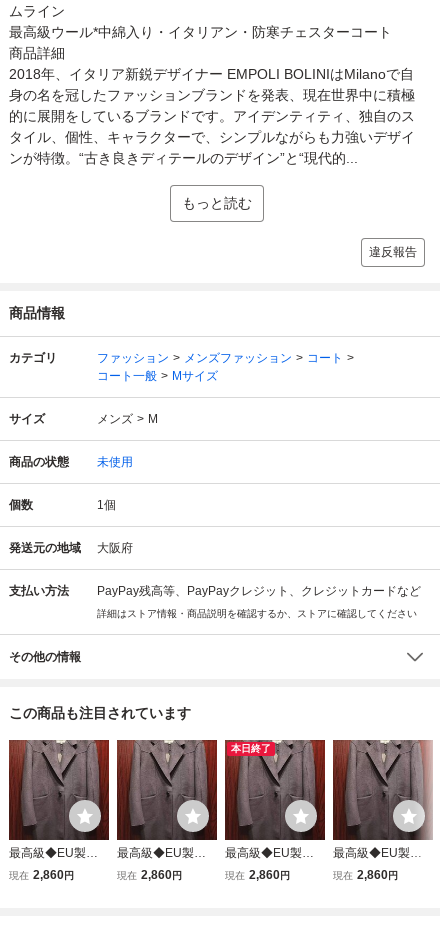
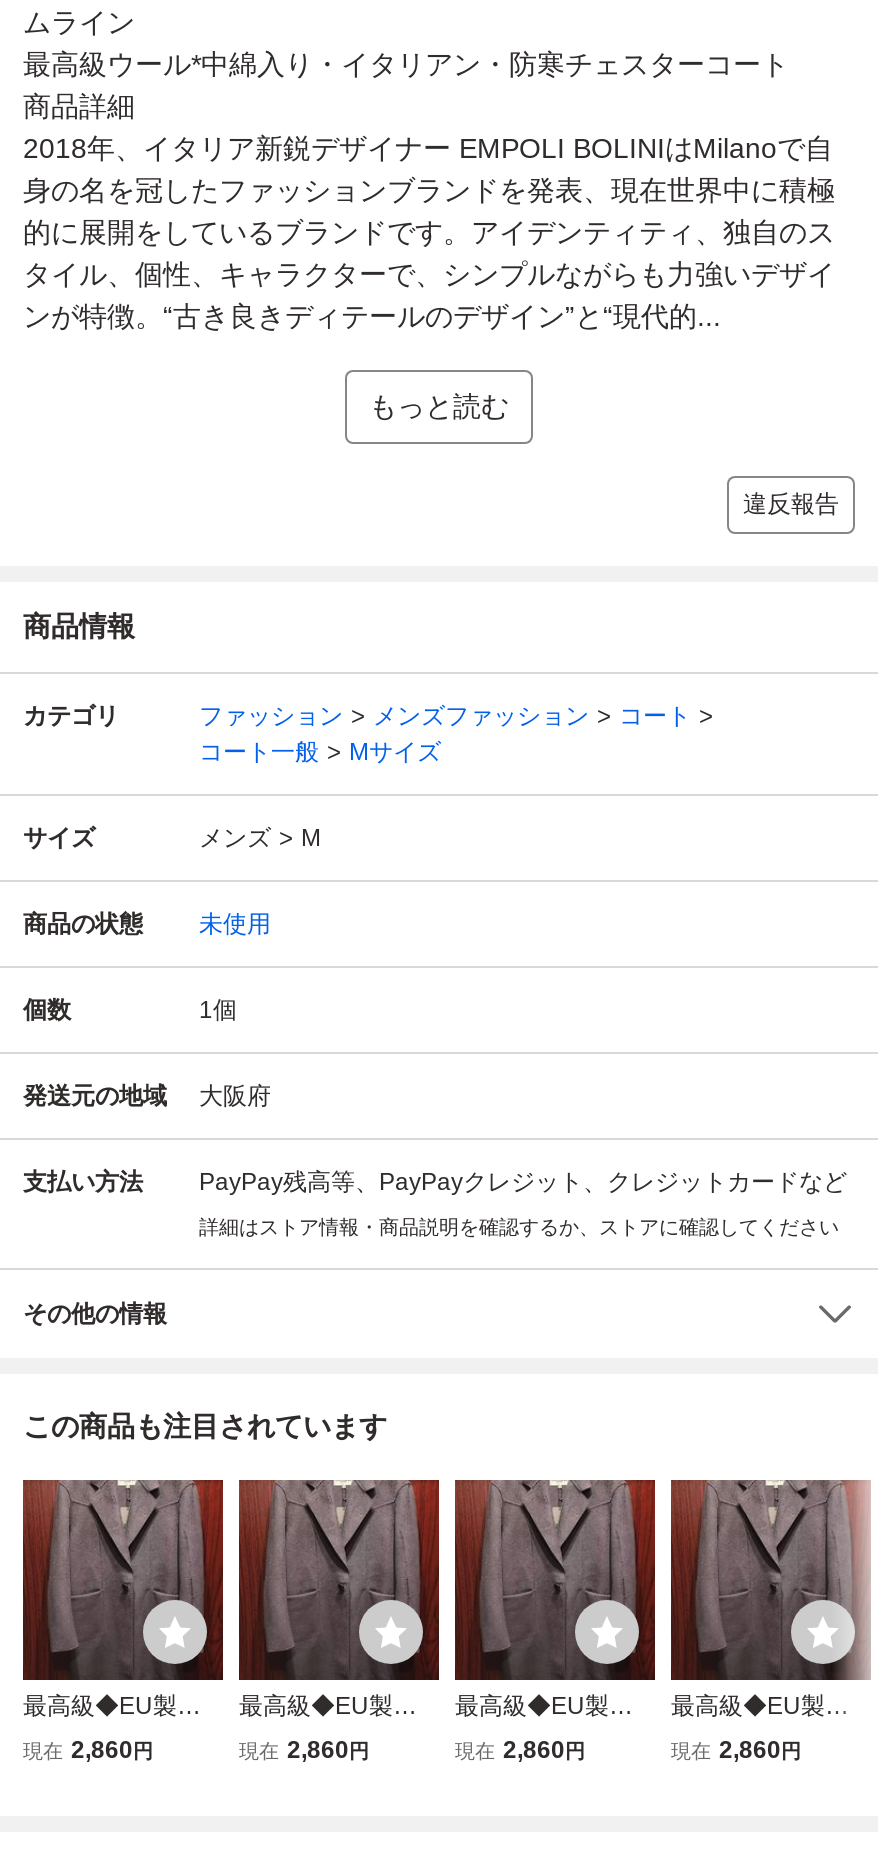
[231,743,271,754] 本日終了 -> none

